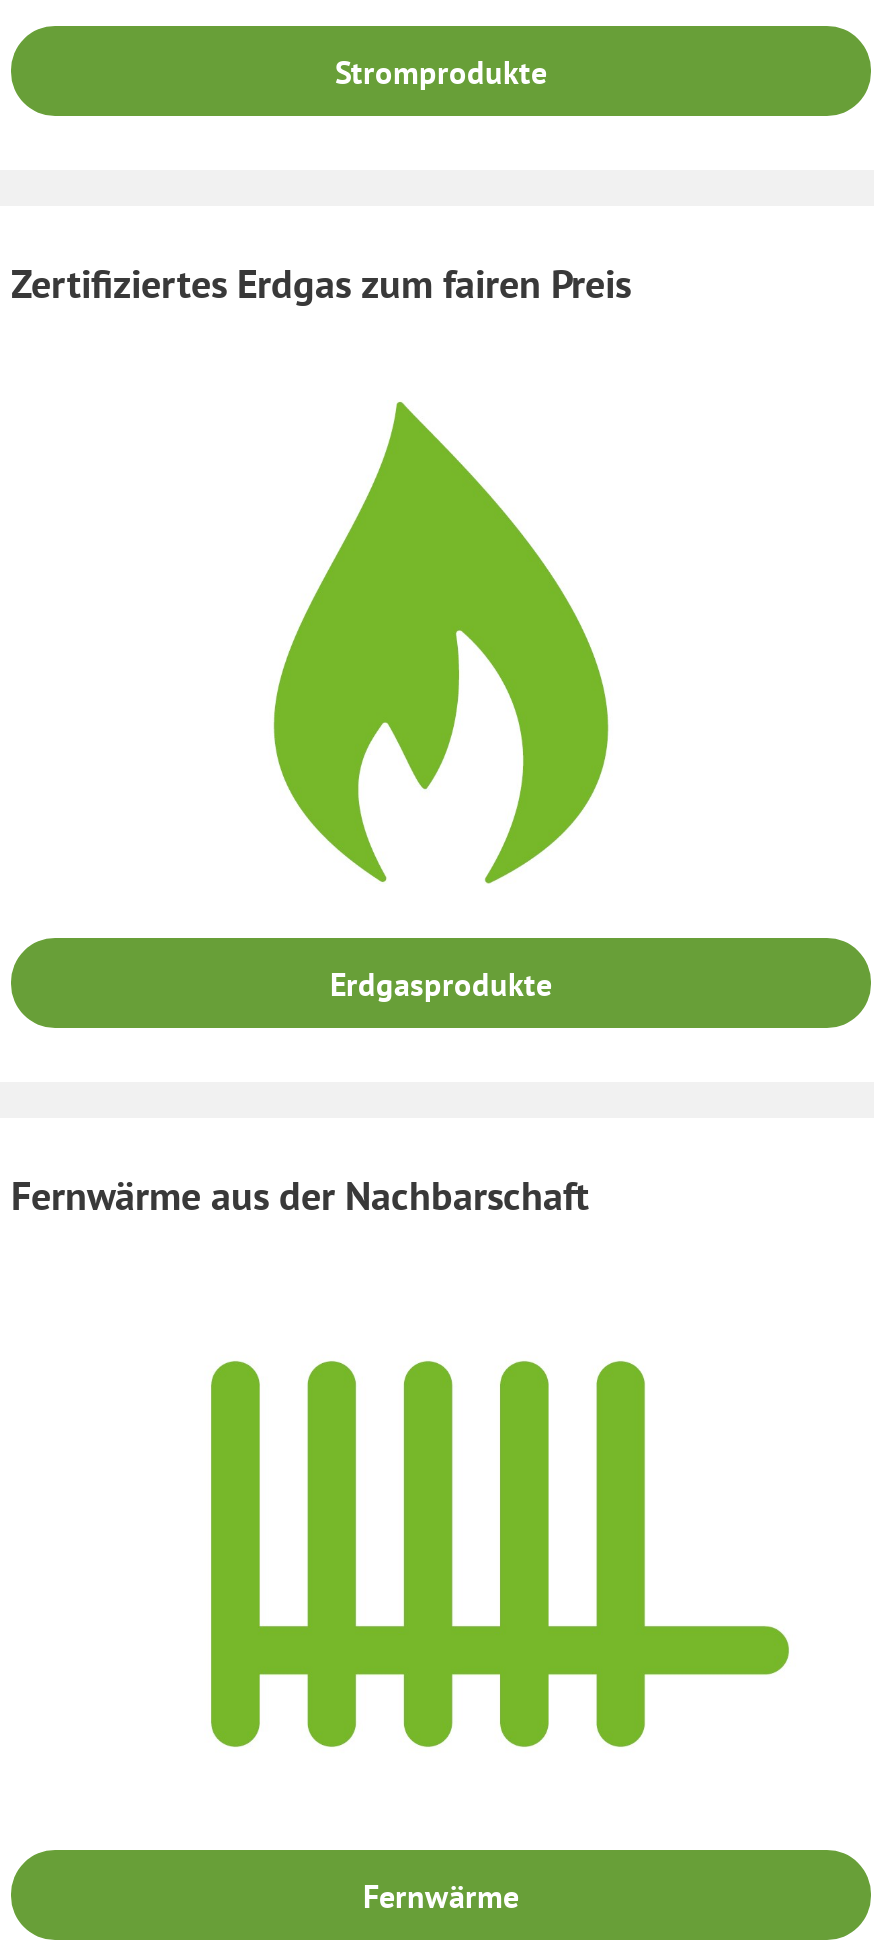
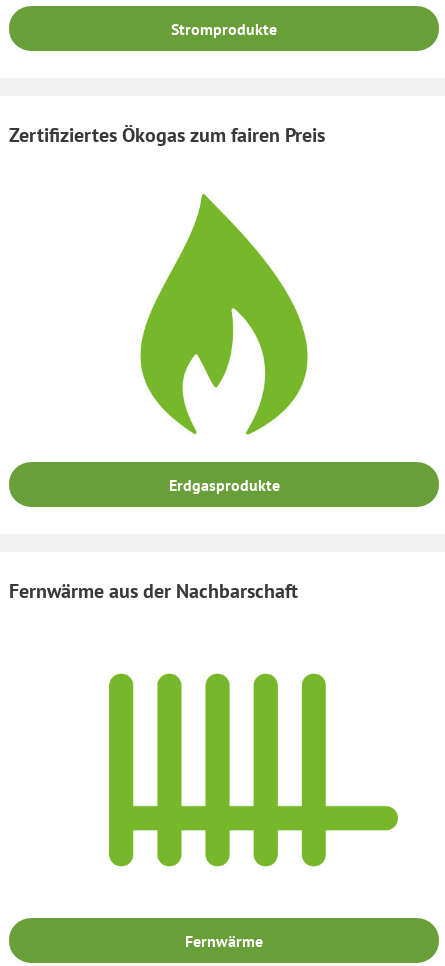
[11,259,631,311] Zertifiziertes Erdgas zum fairen Preis -> [9,122,325,148] Zertifiziertes Ökogas zum fairen Preis

